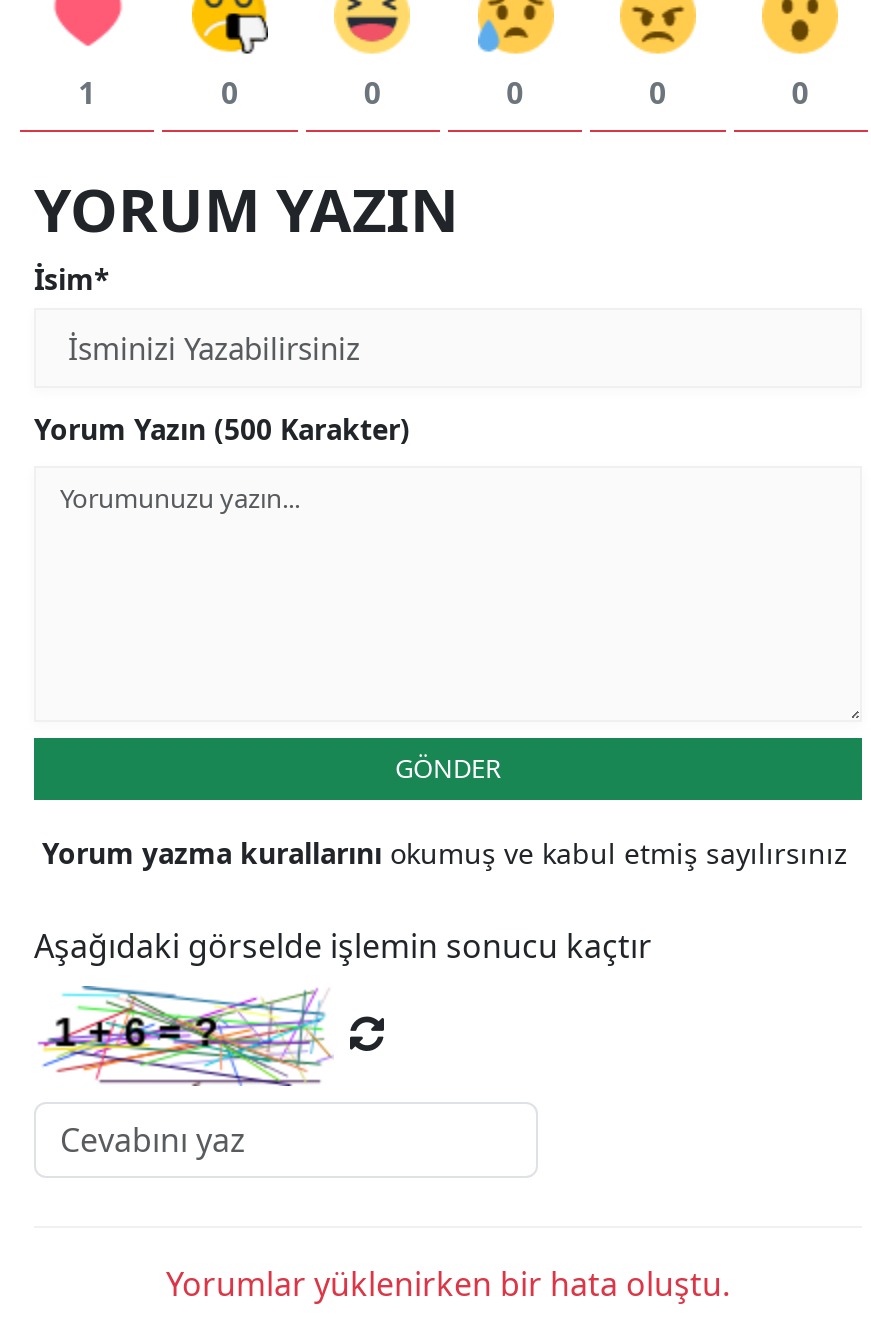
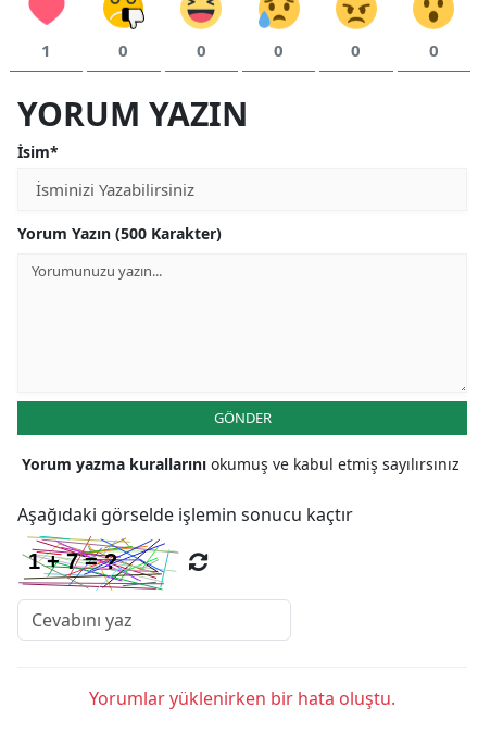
[38,986,334,1088] [image] -> [18,535,178,591] [image]

